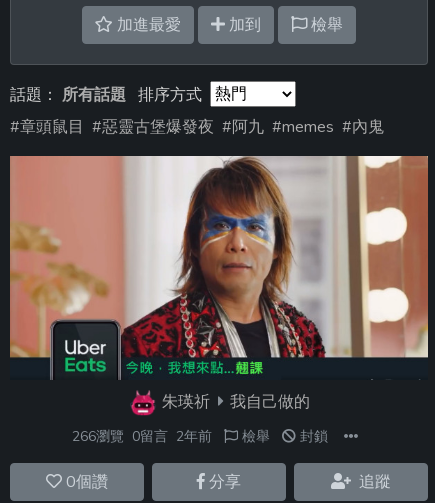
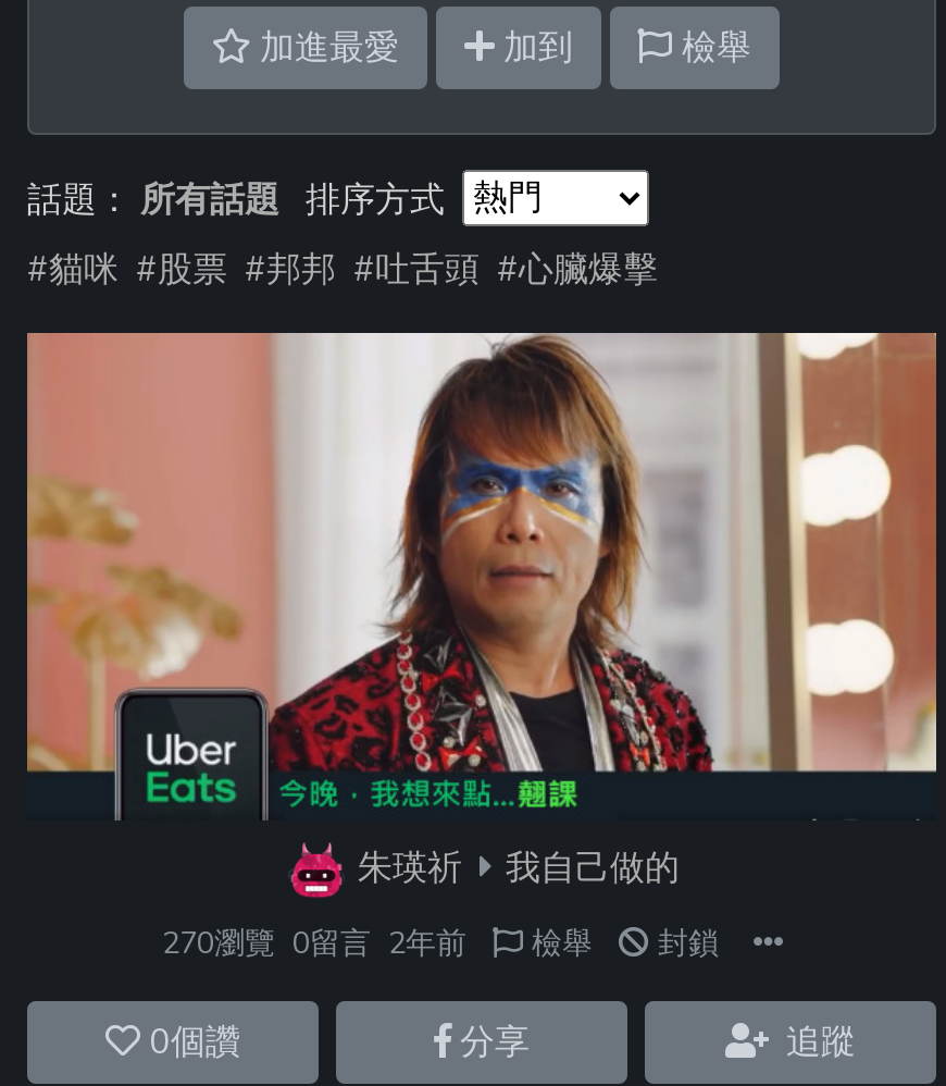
[10,116,384,138] #章頭鼠目 #惡靈古堡爆發夜 #阿九 #memes #內鬼 -> [27,245,658,293] #貓咪 #股票 #邦邦 #吐舌頭 #心臟爆擊
[72,427,212,446] 266瀏覽 0留言 2年前 -> [162,923,466,964] 270瀏覽 0留言 2年前

